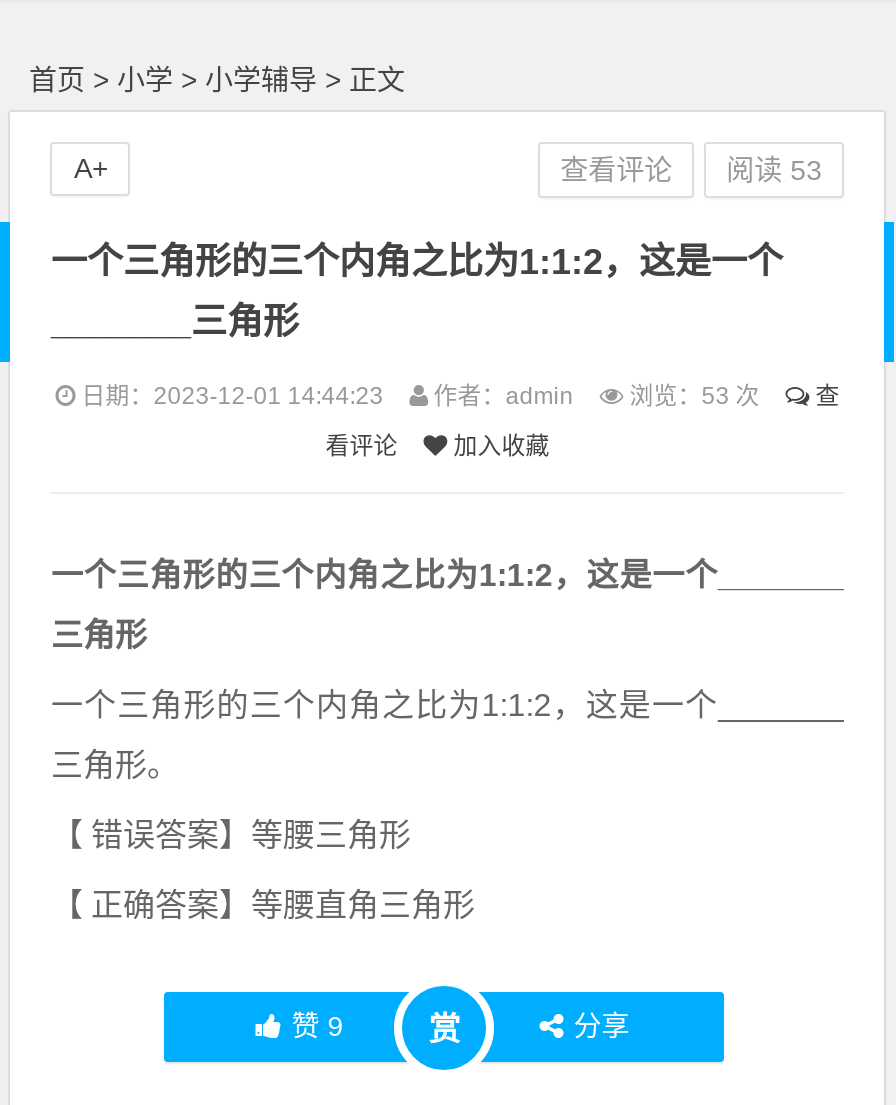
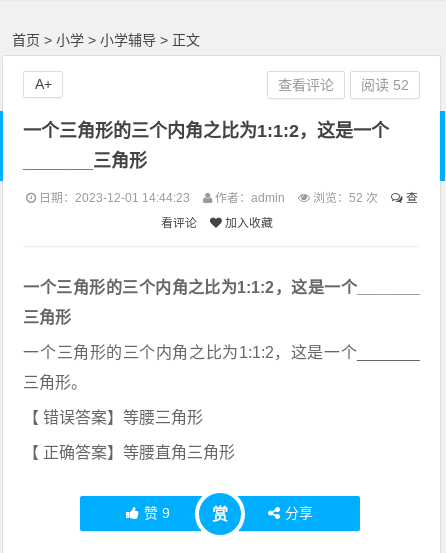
[560,154,822,186] 查看评论 阅读53 -> [278,77,409,93] 查看评论 阅读52
[76,382,840,410] 日期：2023-12-01 14:44:23 作者：admin 浏览：53 次 查 -> [36,191,418,205] 日期：2023-12-01 14:44:23 作者：admin 浏览：52 次 查

